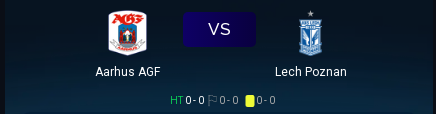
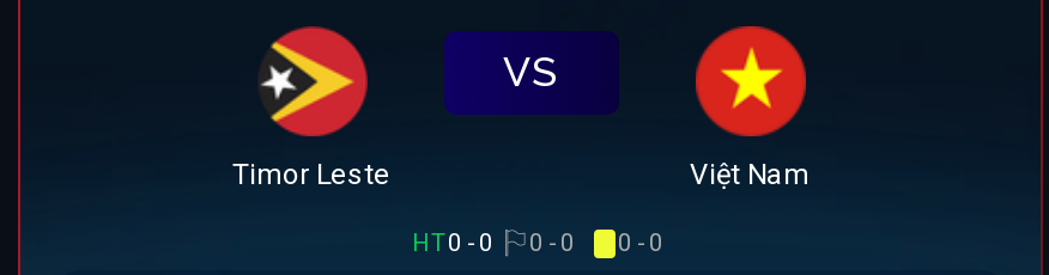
[95,9,160,78] [image] | Aarhus AGF -> [232,24,390,190] [image] | Timor Leste
[274,10,346,78] [image] | Lech Poznan -> [690,24,810,190] [image] | Việt Nam

